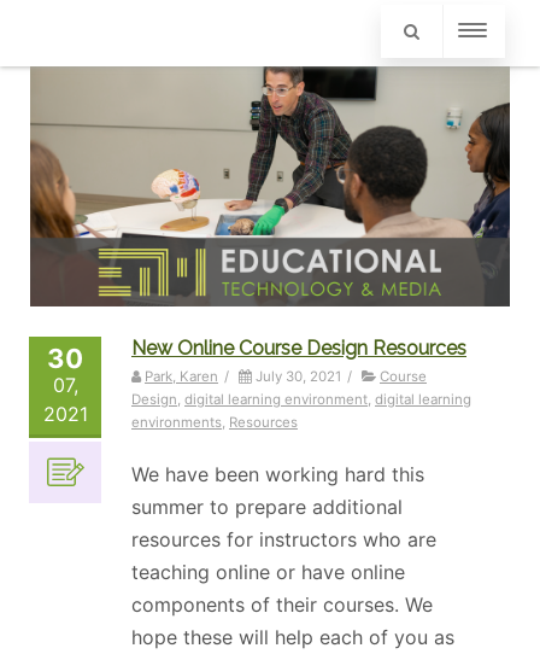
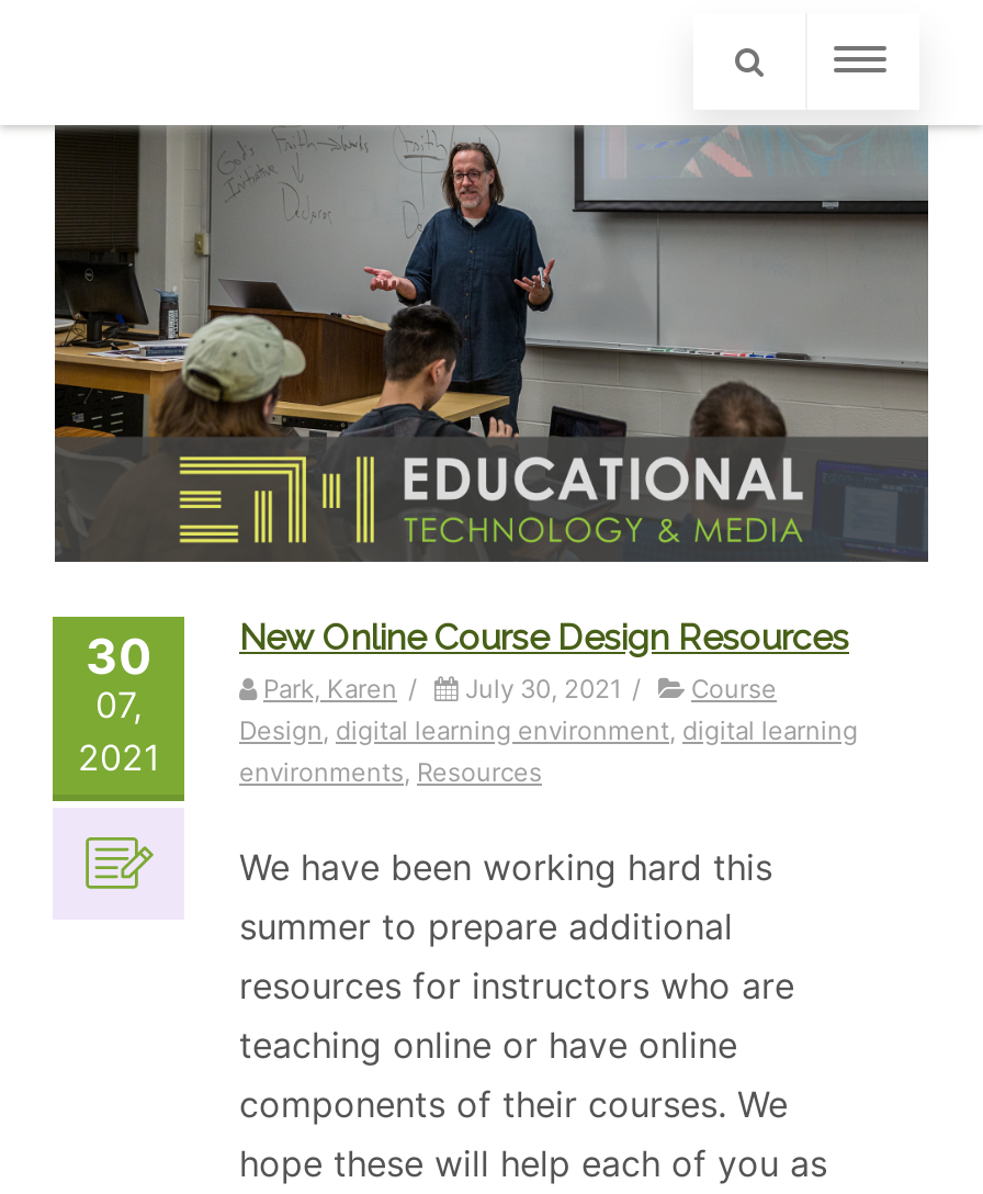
[29,66,511,303] [image] -> [53,125,930,557] [image]

